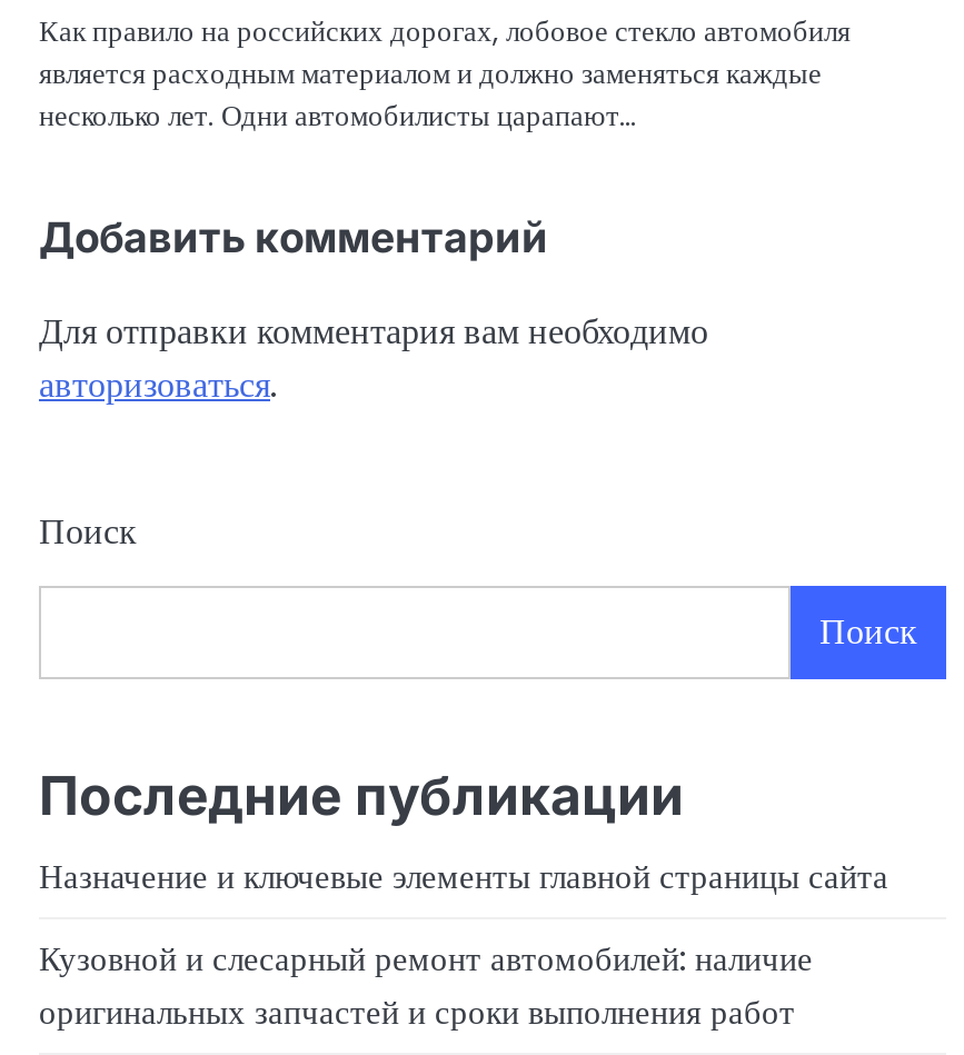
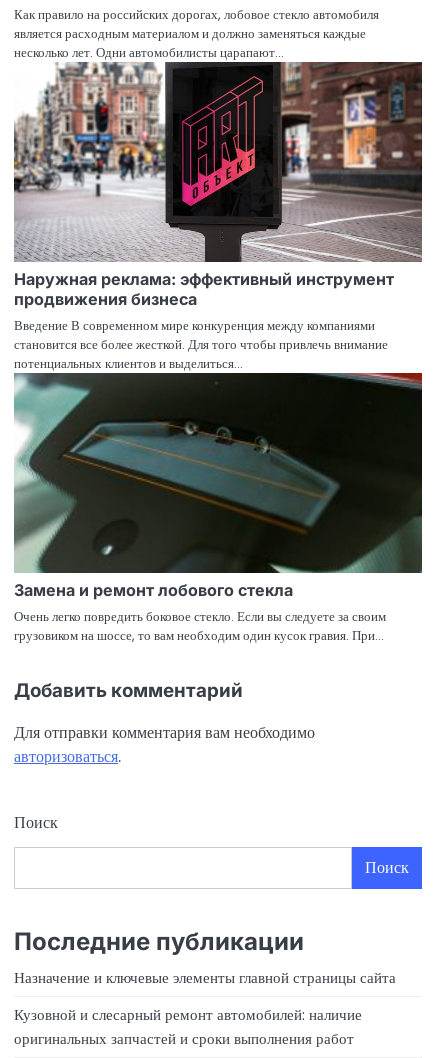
none -> [13,61,423,373] [image] | Наружная реклама: эффективный инструмент | продвижения бизнеса | Введение В современном мире конкуренция между компаниями | становится все более жесткой. Для того чтобы привлечь внимание | потенциальных клиентов и выделиться…
none -> [13,372,423,645] [image] | Замена и ремонт лобового стекла | Очень легко повредить боковое стекло. Если вы следуете за своим | грузовиком на шоссе, то вам необходим один кусок гравия. При…

